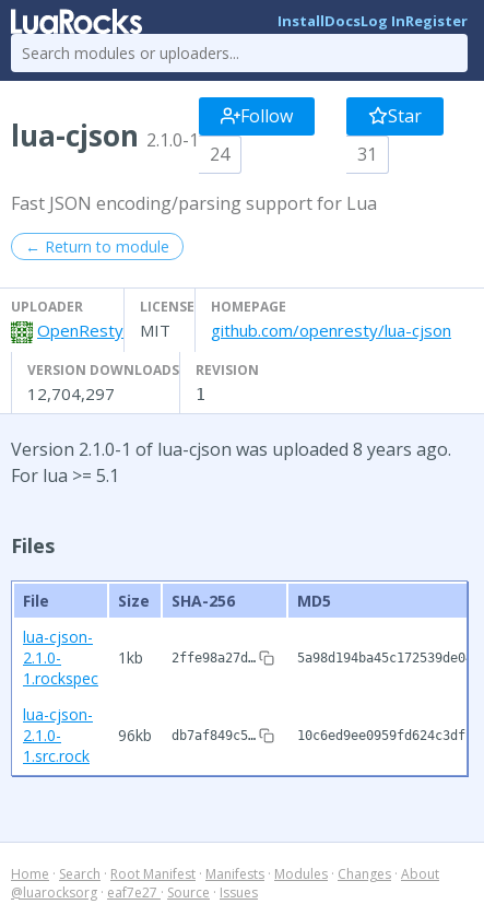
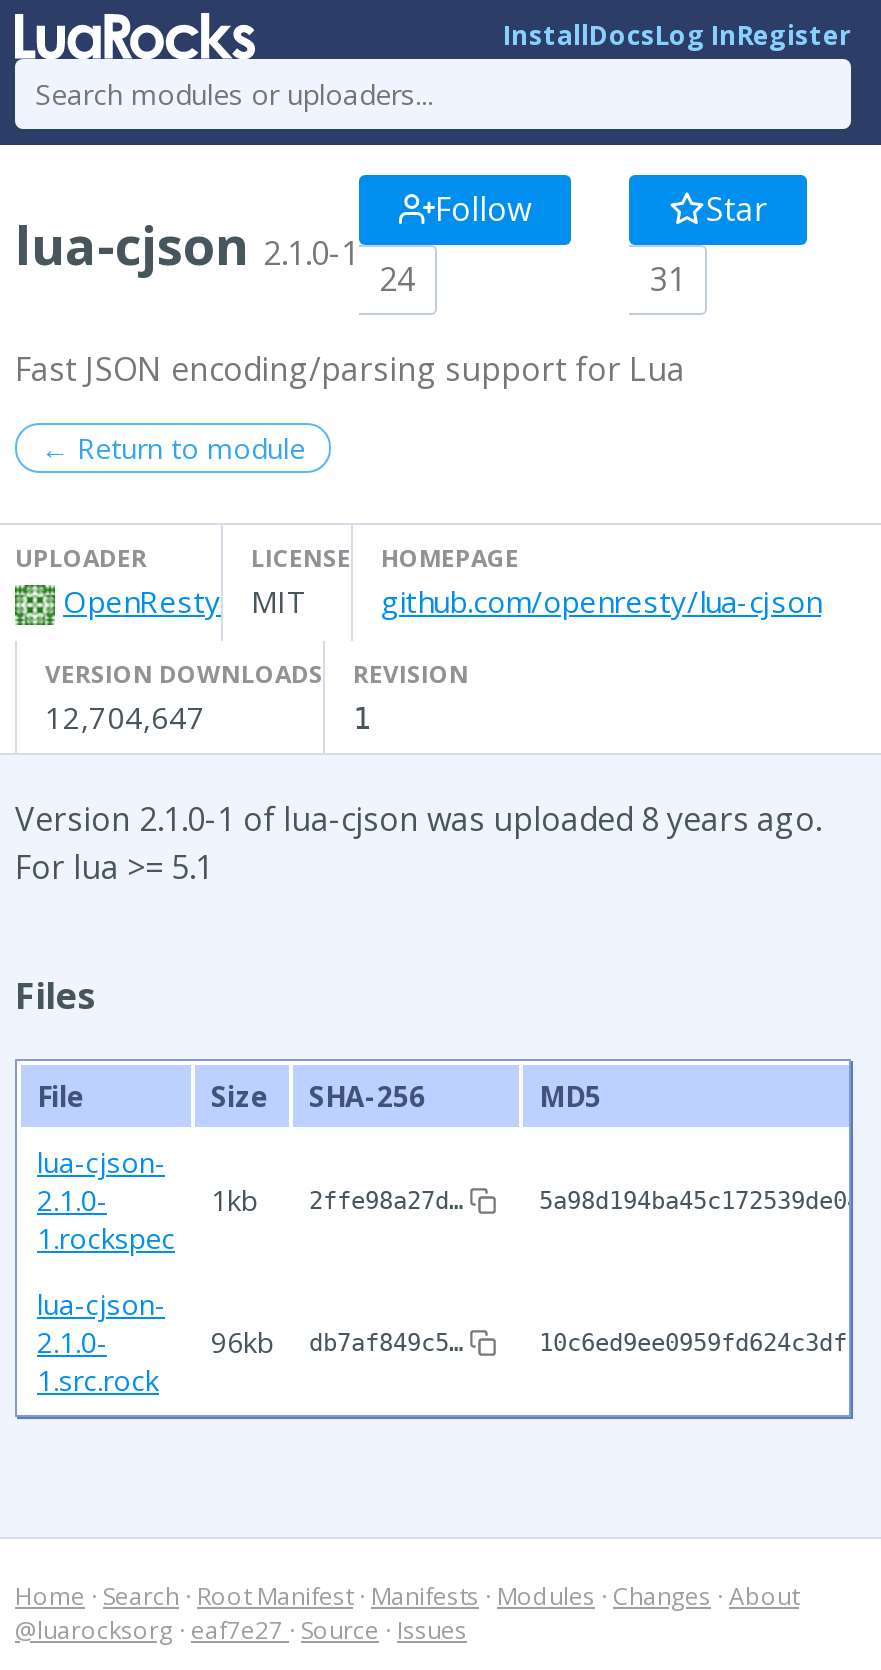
[27,382,115,404] 12,704,297 -> [45,697,205,737] 12,704,647

